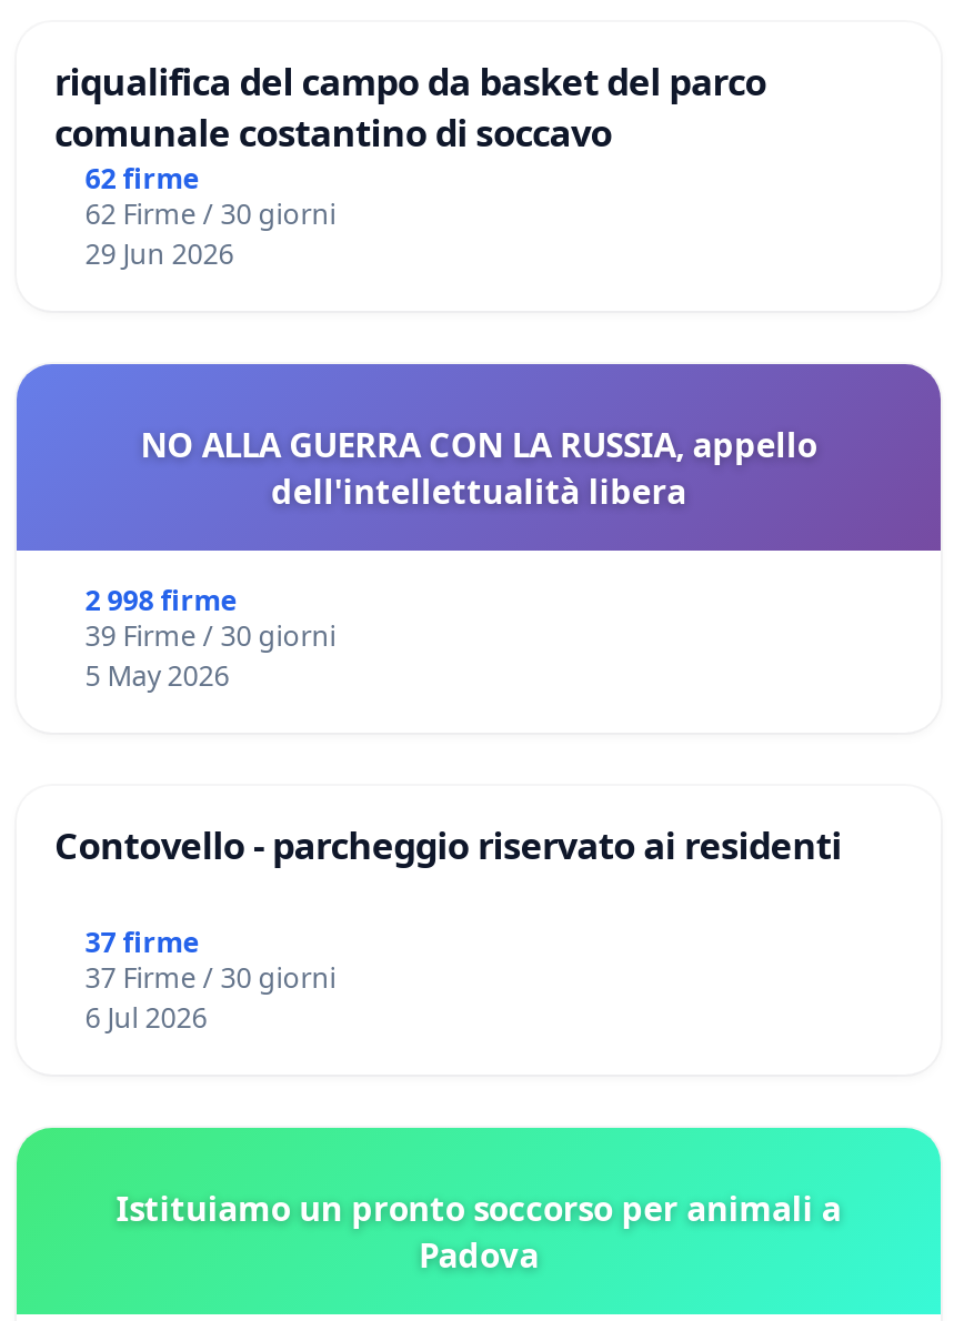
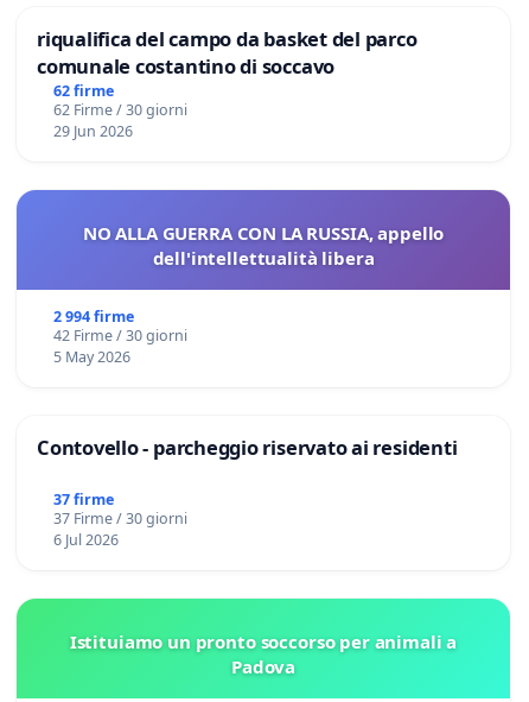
[85,581,236,619] 2 998 firme -> [53,306,134,326] 2 994 firme
[85,617,336,655] 39 Firme / 30 giorni -> [53,325,187,345] 42 Firme / 30 giorni

